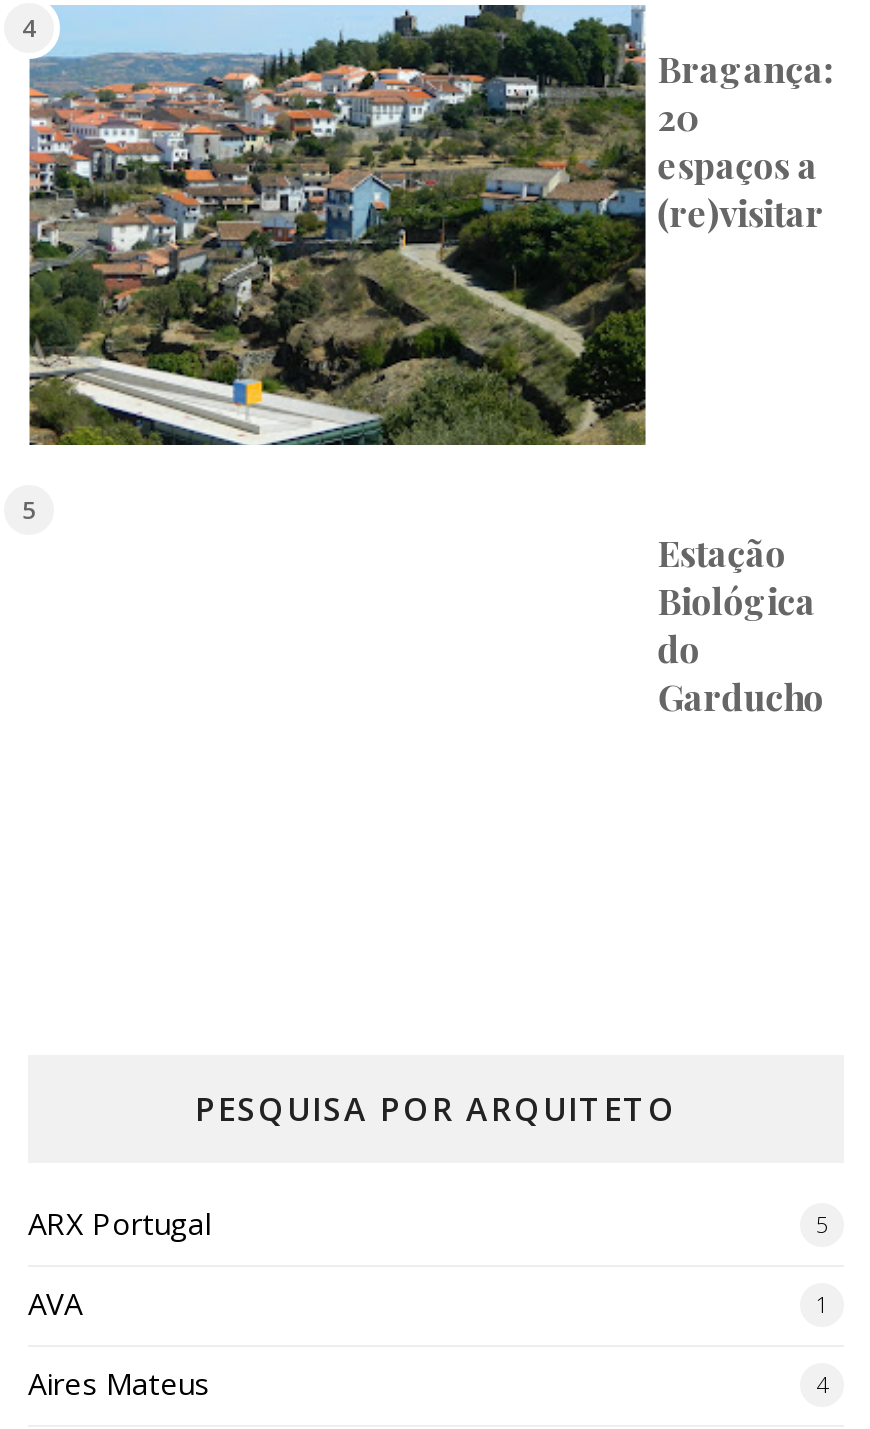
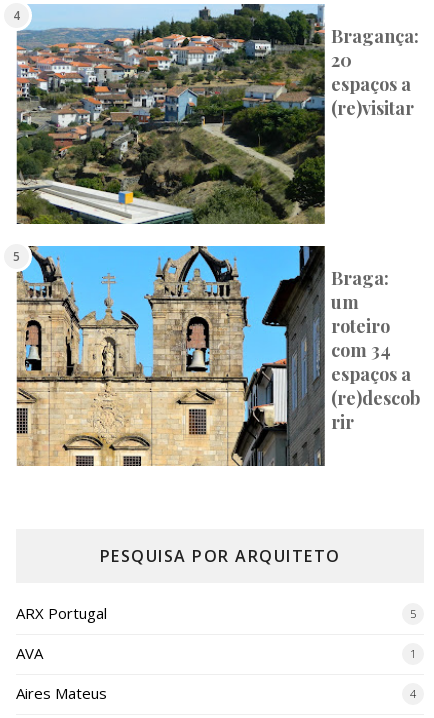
none -> [16,245,326,467] [image]
[658,528,824,720] Estação | Biológica | do | Garducho -> [331,266,420,434] Braga: | um | roteiro | com 34 | espaços a | (re)descob | rir

